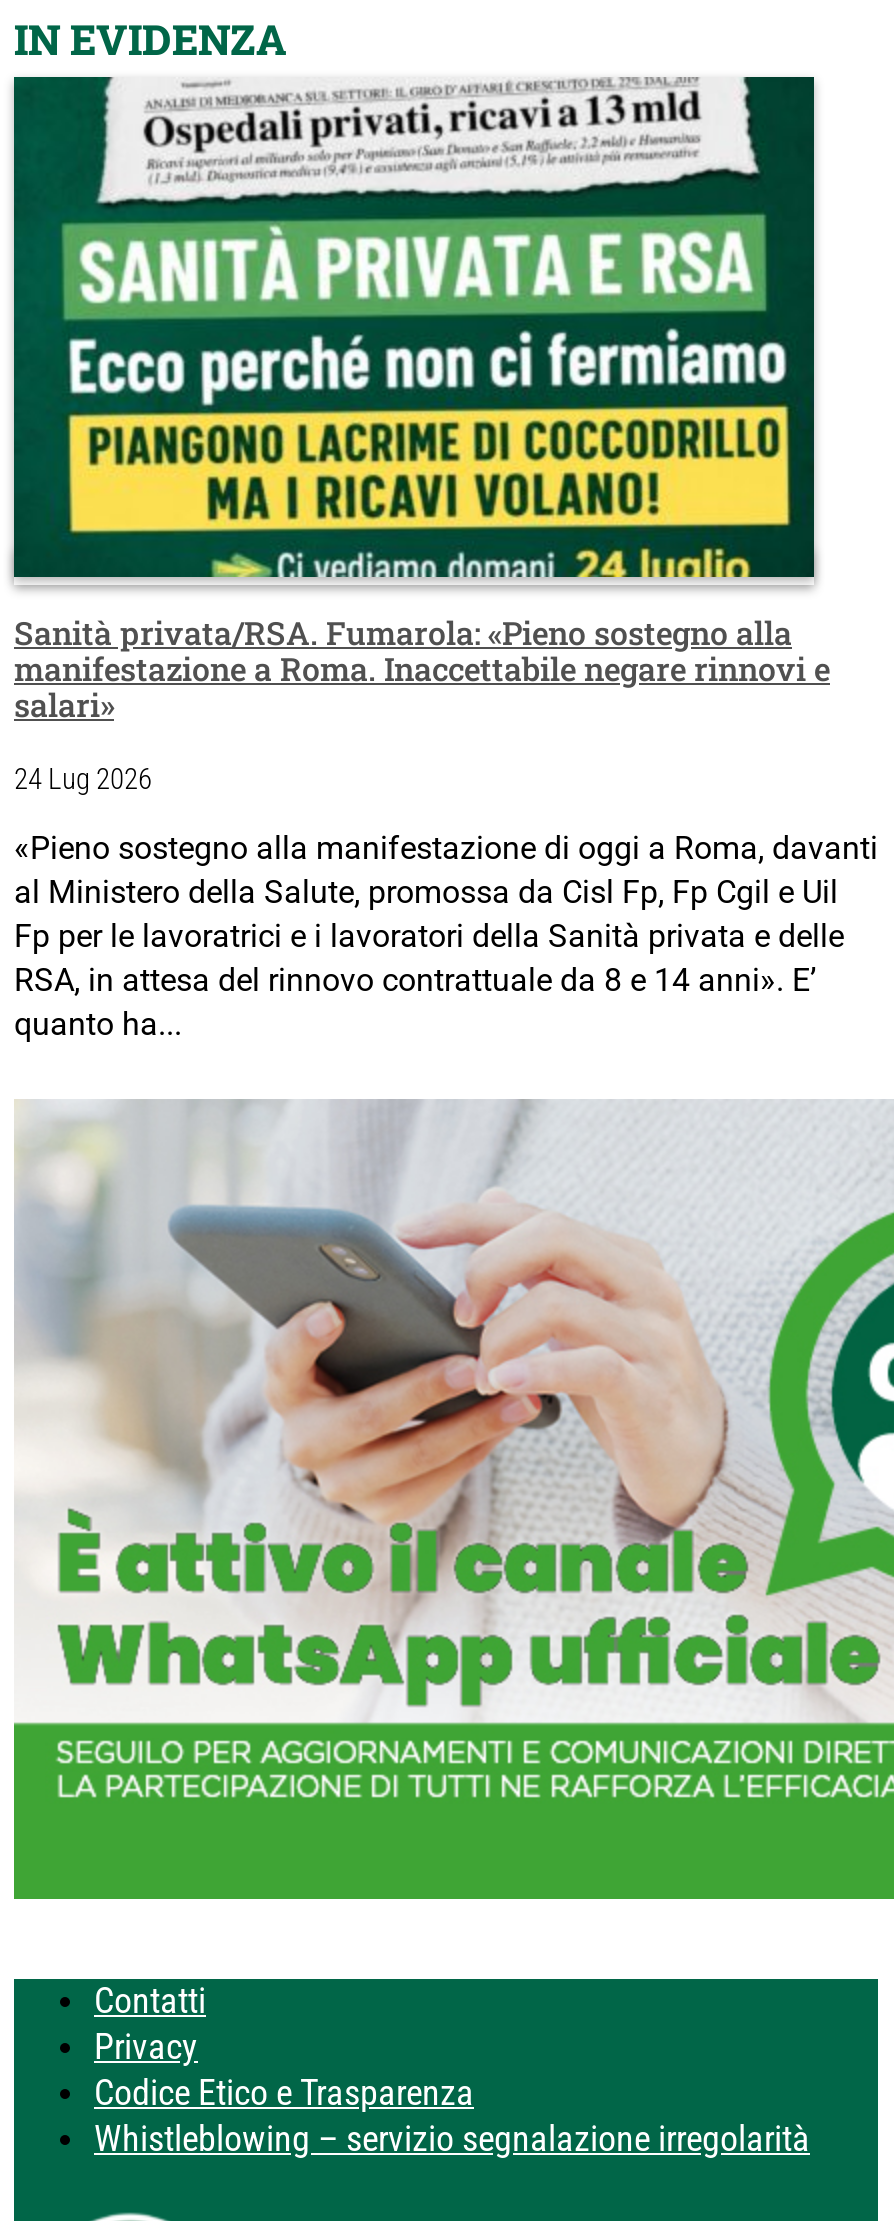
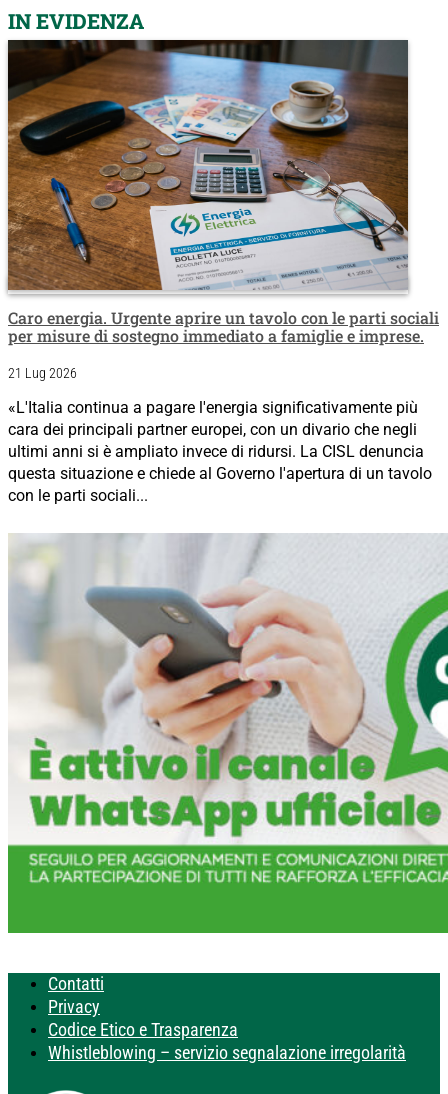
[12,77,830,726] [image] | Sanità privata/RSA. Fumarola: «Pieno sostegno alla | manifestazione a Roma. Inaccettabile negare rinnovi e | salari» -> [7,39,439,346] [image] | Caro energia. Urgente aprire un tavolo con le parti sociali | per misure di sostegno immediato a famiglie e imprese.
[14,763,152,797] 24 Lug 2026 -> [8,365,77,382] 21 Lug 2026
[14,829,878,1043] «Pieno sostegno alla manifestazione di oggi a Roma, davanti | al Ministero della Salute, promossa da Cisl Fp, Fp Cgil e Uil | Fp per le lavoratrici e i lavoratori della Sanità privata e delle | RSA, in attesa del rinnovo contrattuale da 8 e 14 anni». E’ | quanto ha... -> [8,398,432,505] «L'Italia continua a pagare l'energia significativamente più | cara dei principali partner europei, con un divario che negli | ultimi anni si è ampliato invece di ridursi. La CISL denuncia | questa situazione e chiede al Governo l'apertura di un tavolo | con le parti sociali...

